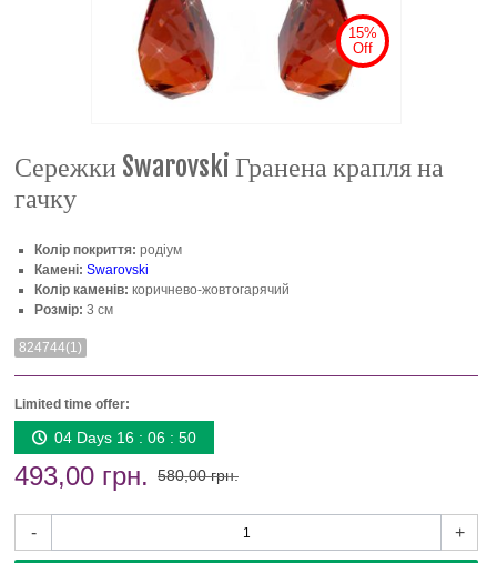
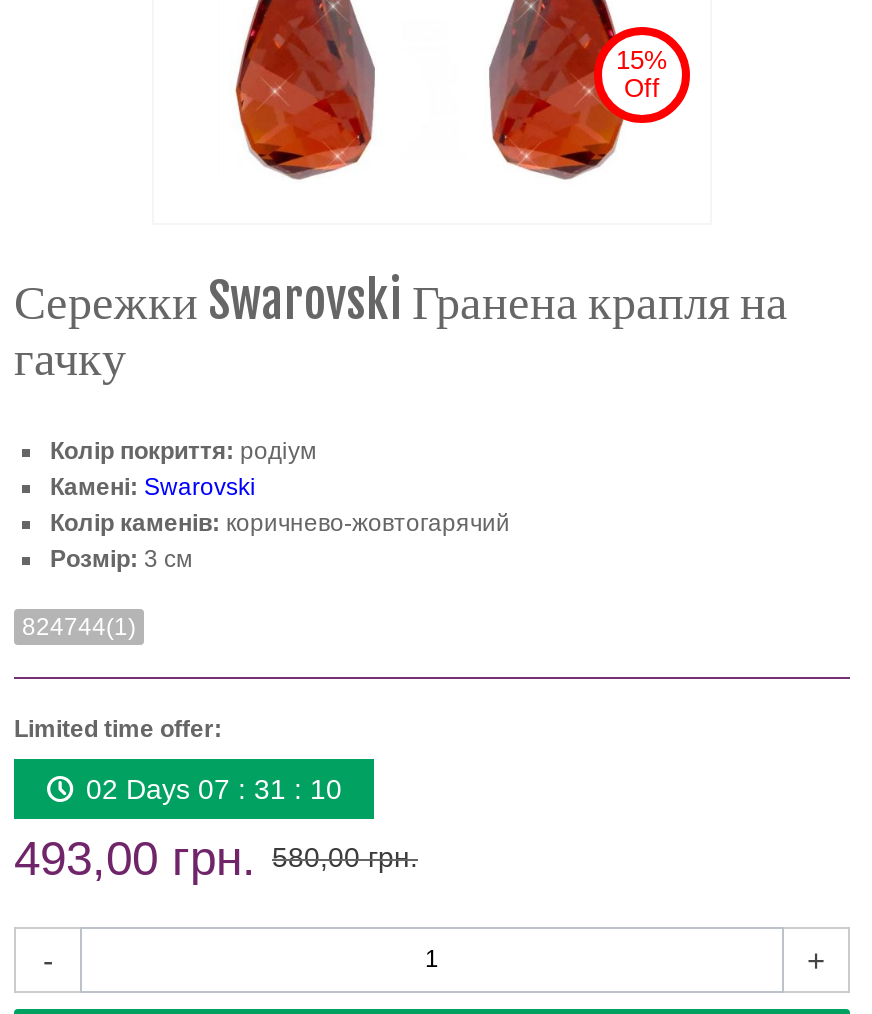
[54,429,196,447] 04 Days 16 : 06 : 50 -> [86,772,342,804] 02 Days 07 : 31 : 10

